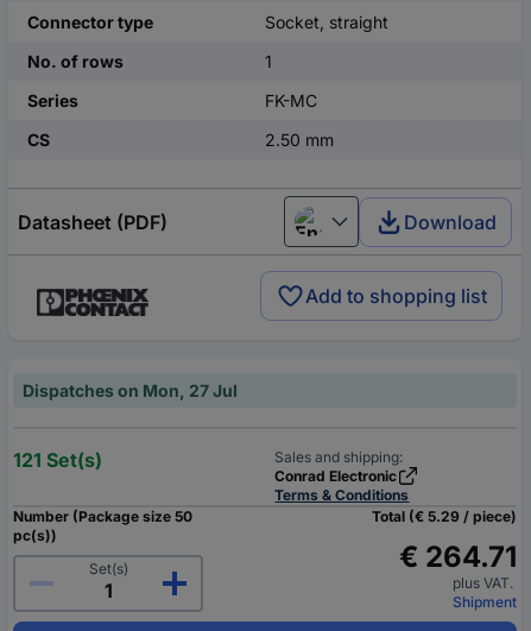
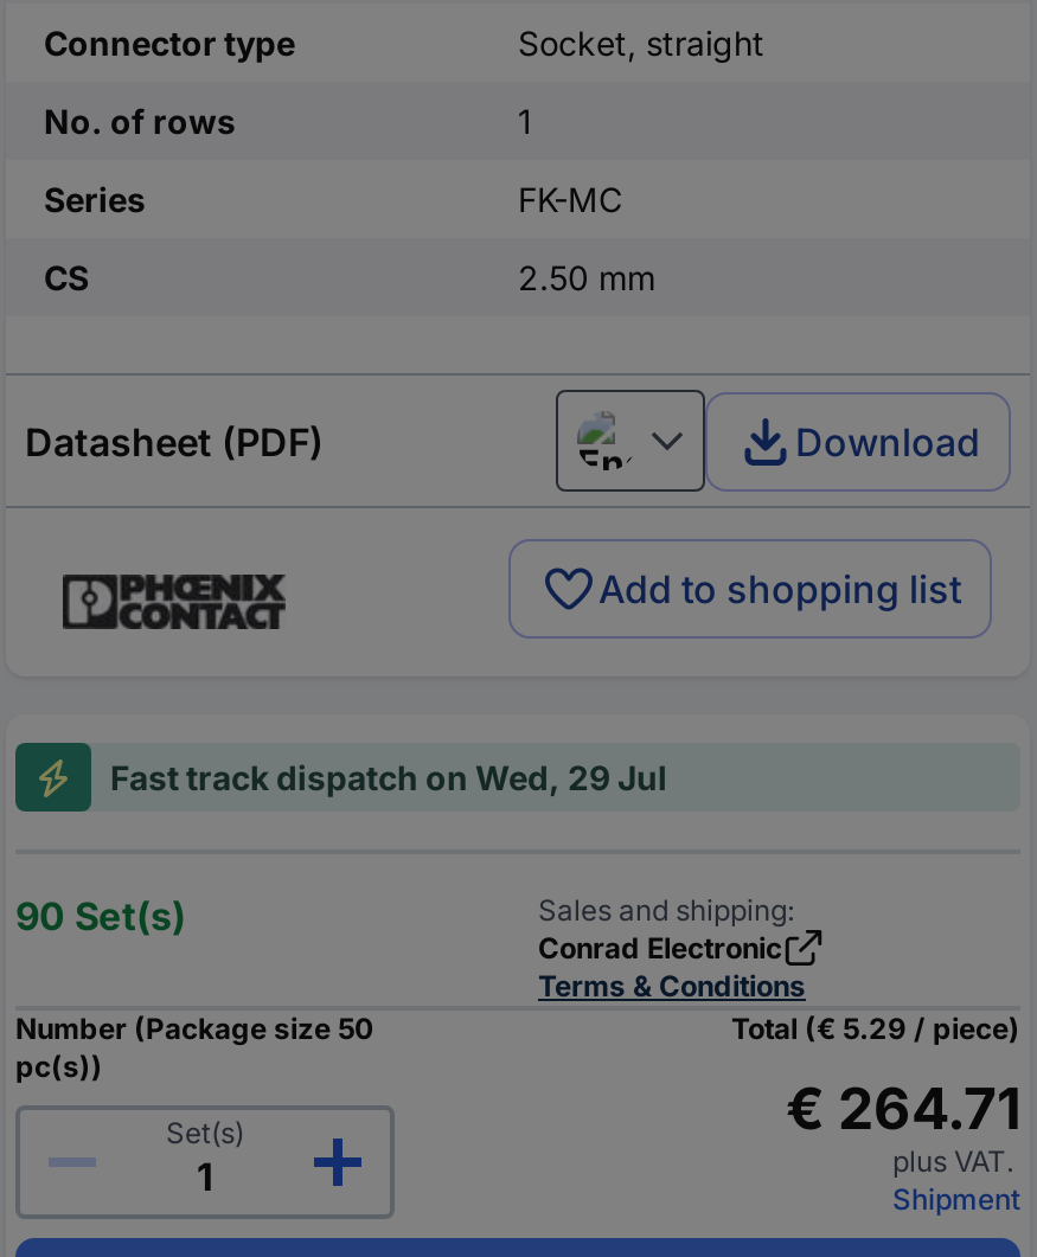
[23,380,238,400] Dispatches on Mon, 27 Jul -> [110,757,667,797] Fast track dispatch on Wed, 29 Jul
[13,448,102,472] 121 Set(s) -> [15,892,186,939] 90 Set(s)

